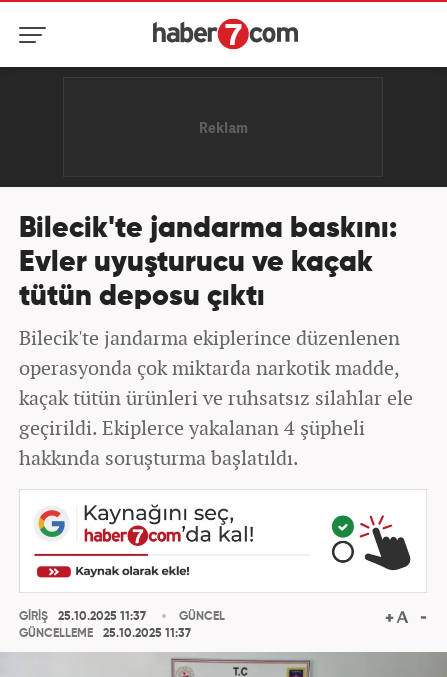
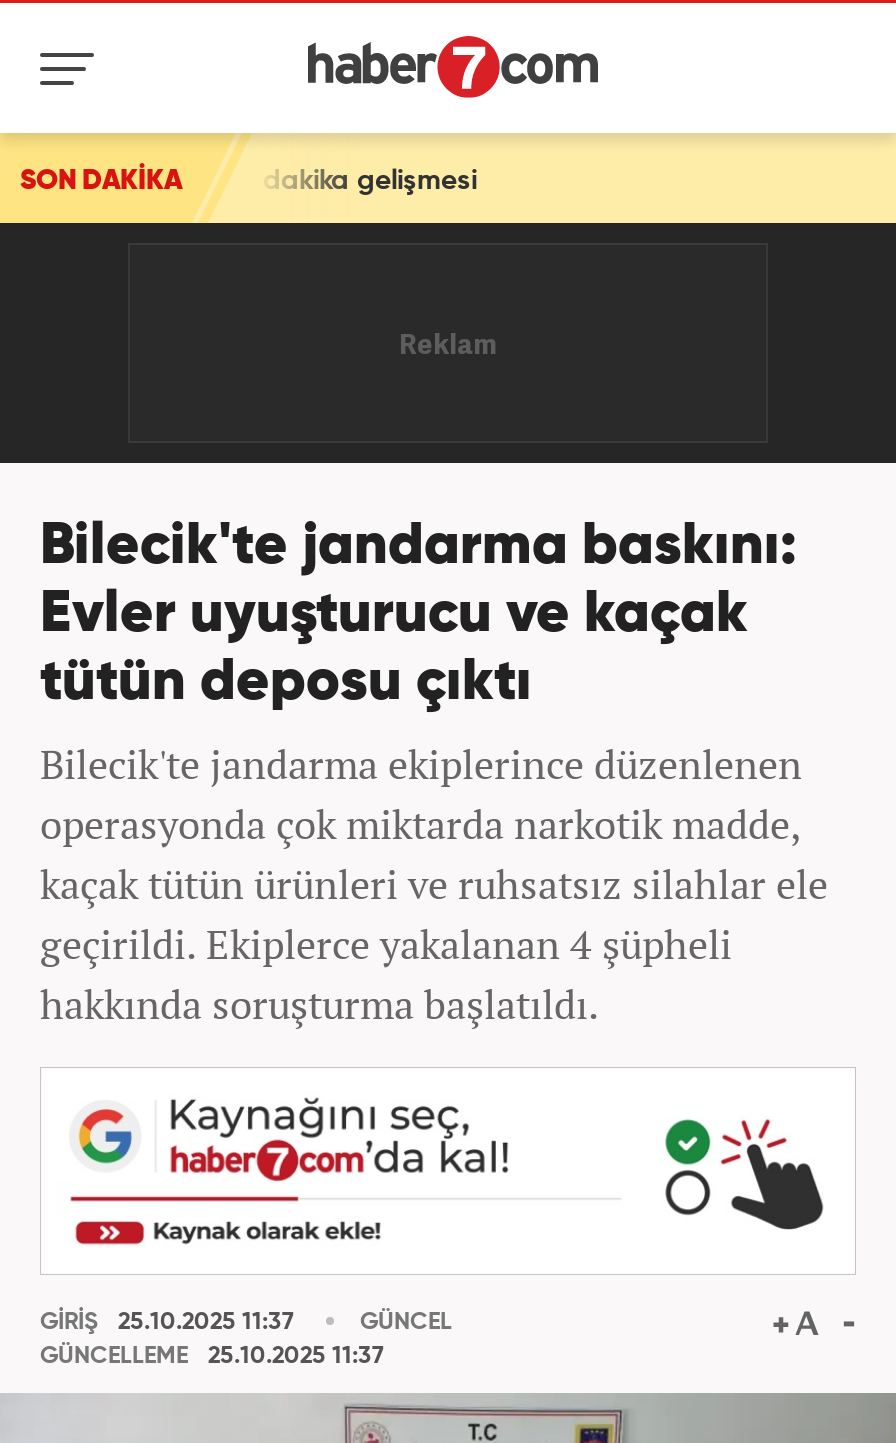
none -> [20,167,182,195] SON DAKİKA

